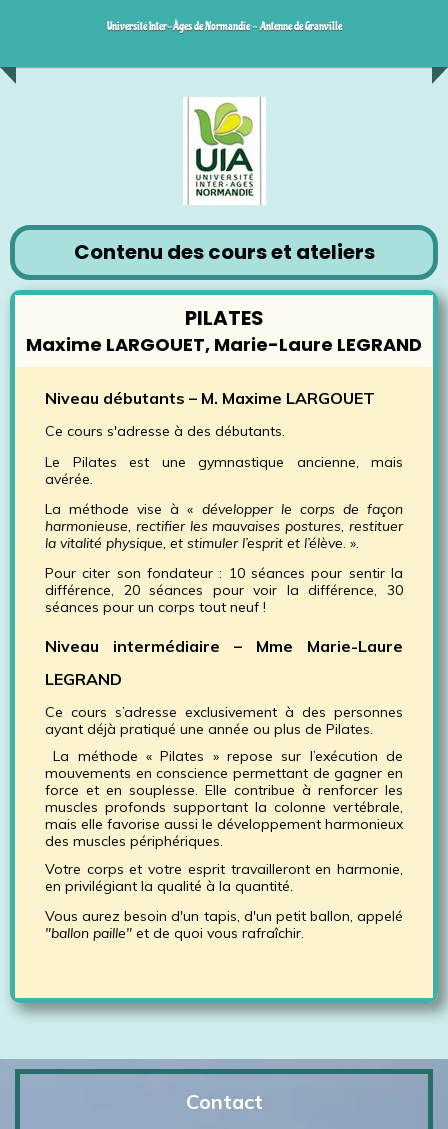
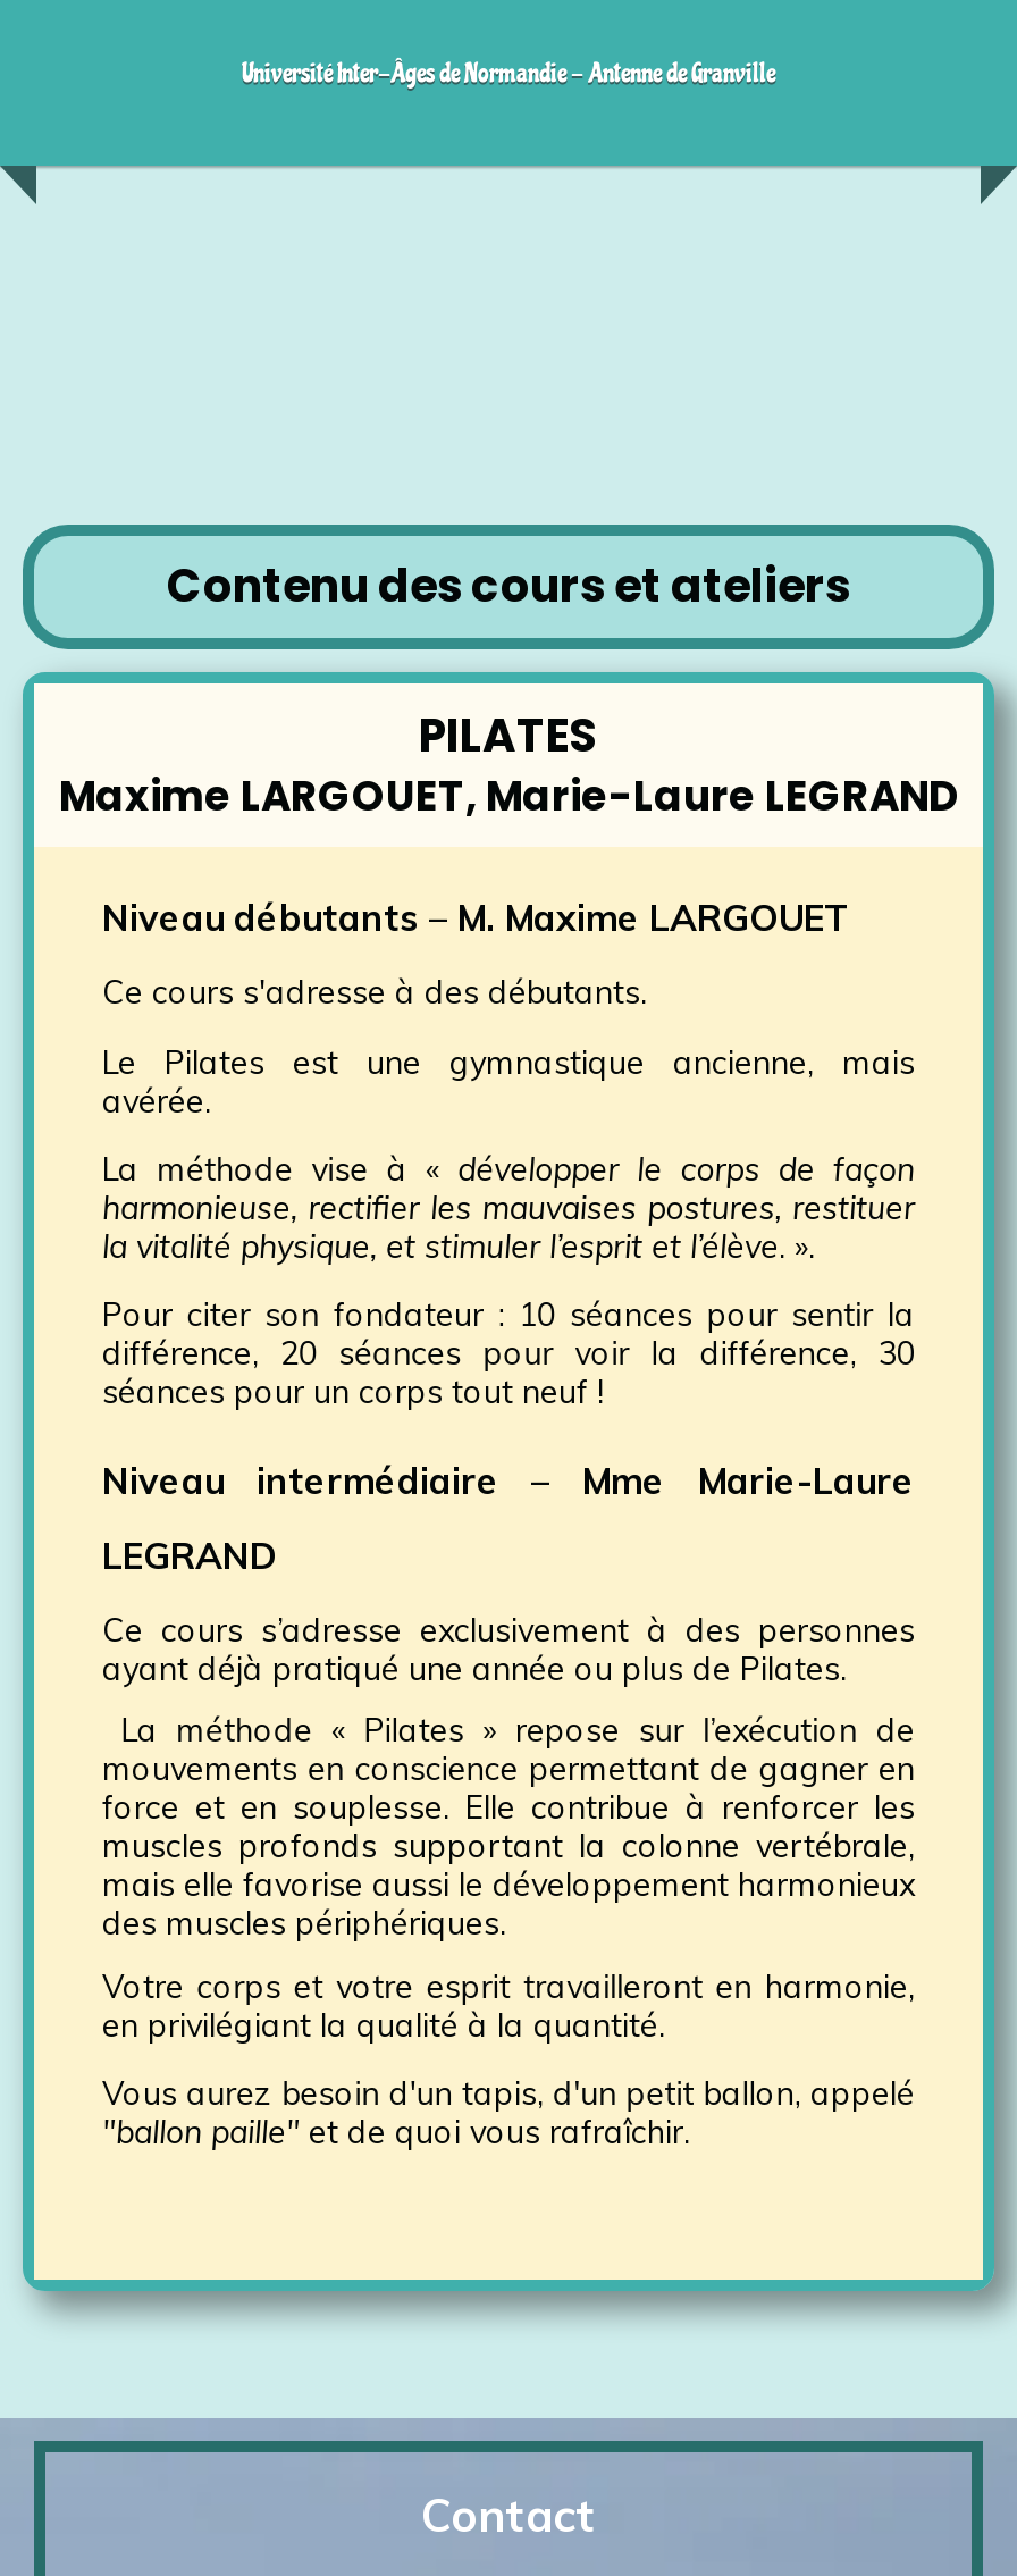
[183,97,266,205] [image] -> none

